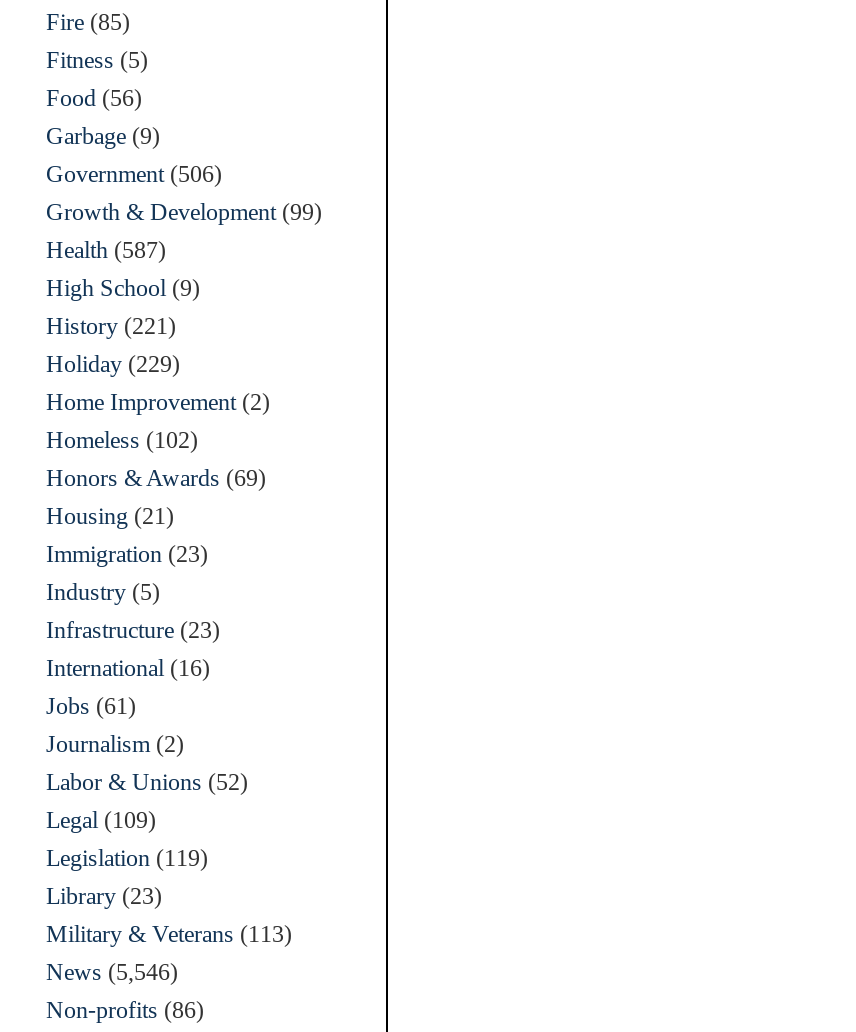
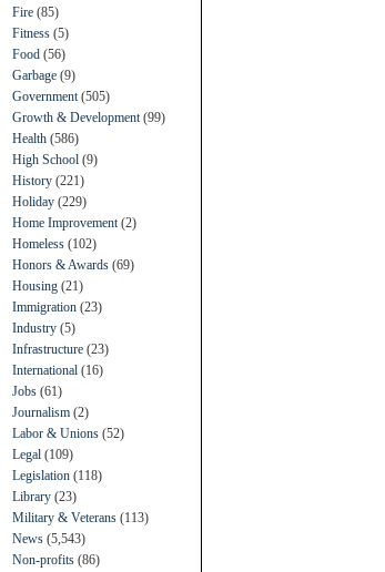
[46,160,222,188] Government (506) -> [12,89,110,104] Government (505)
[46,236,166,264] Health (587) -> [12,131,79,146] Health (586)
[46,844,208,872] Legislation (119) -> [12,468,102,483] Legislation (118)
[46,958,178,986] News (5,546) -> [12,531,85,547] News (5,543)

